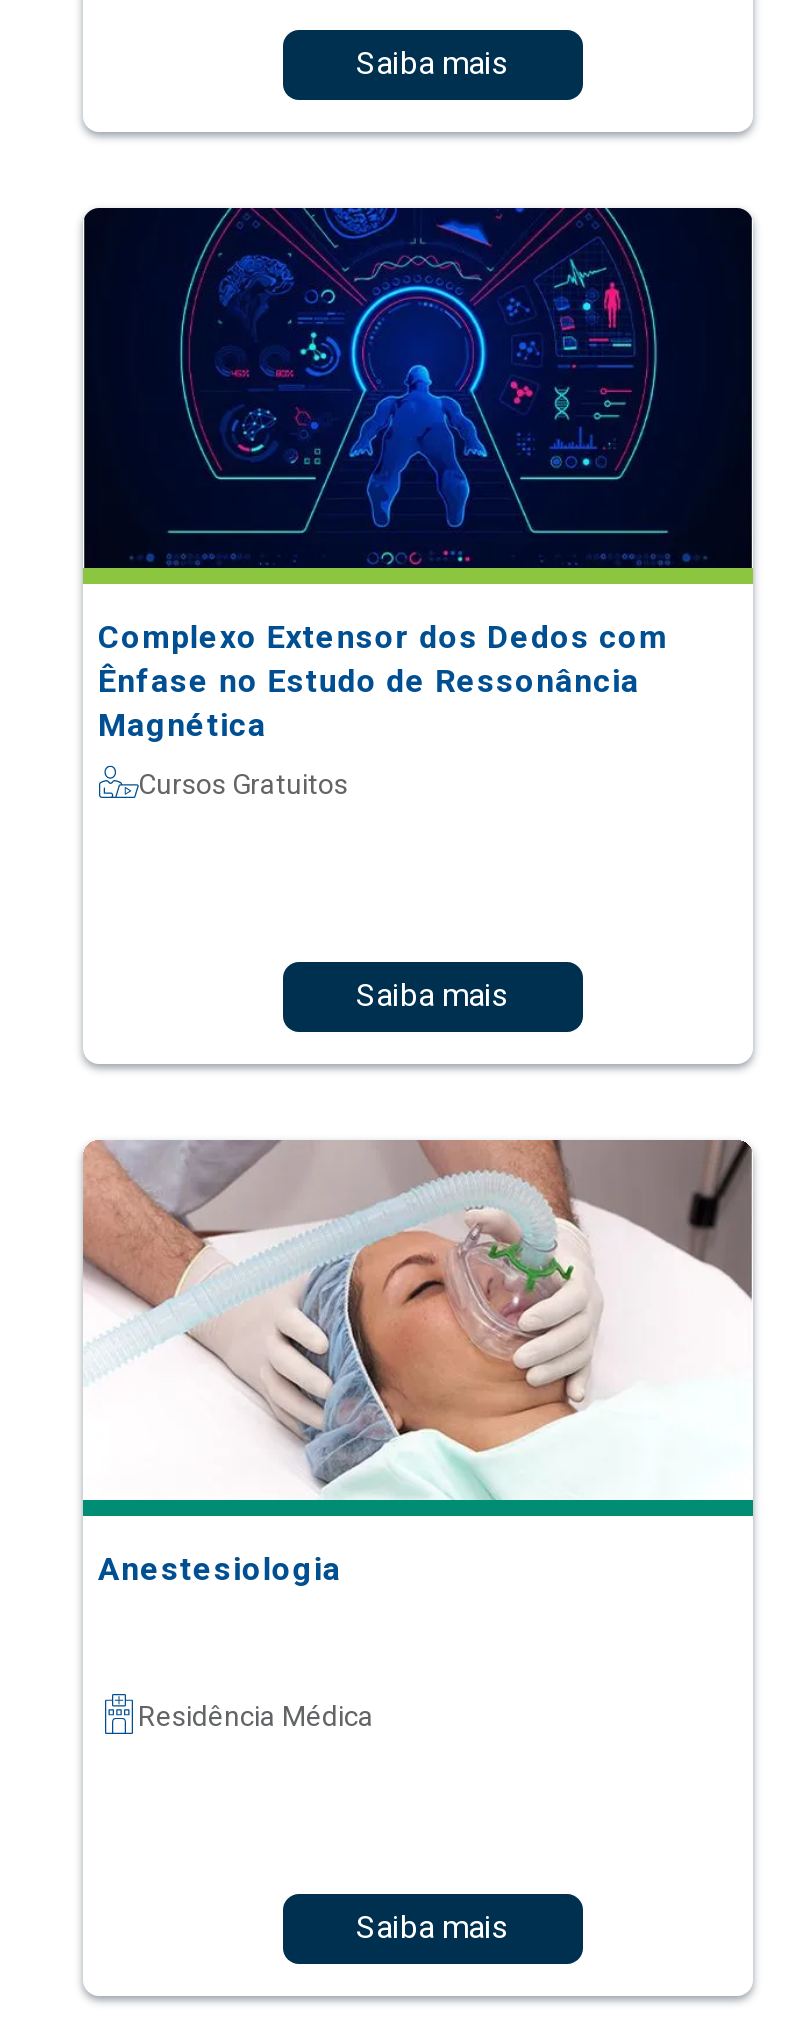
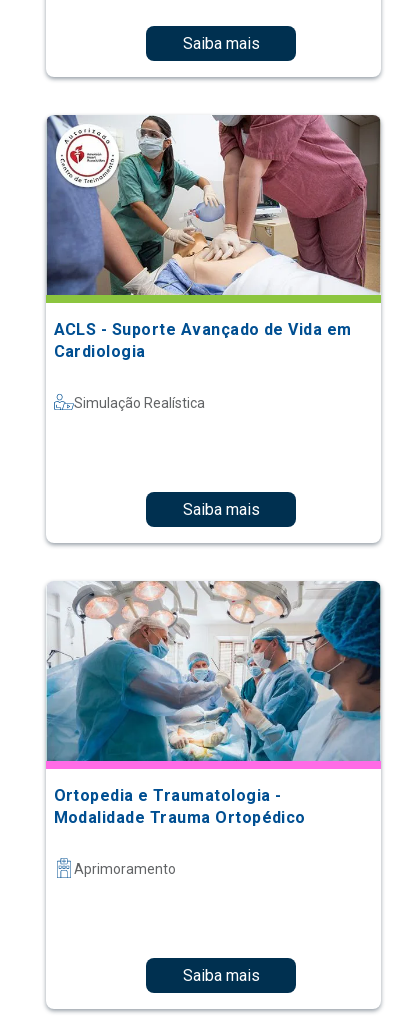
[83,205,753,744] [image] | Complexo Extensor dos Dedos com | Ênfase no Estudo de Ressonância | Magnética -> [46,114,381,361] [image] | ACLS - Suporte Avançado de Vida em | Cardiologia
[138,768,348,800] Cursos Gratuitos -> [73,395,204,411] Simulação Realística
[81,1139,755,1588] [image] | Anestesiologia -> [45,580,382,827] [image] | Ortopedia e Traumatologia - | Modalidade Trauma Ortopédico
[138,1700,374,1732] Residência Médica -> [73,861,175,877] Aprimoramento

